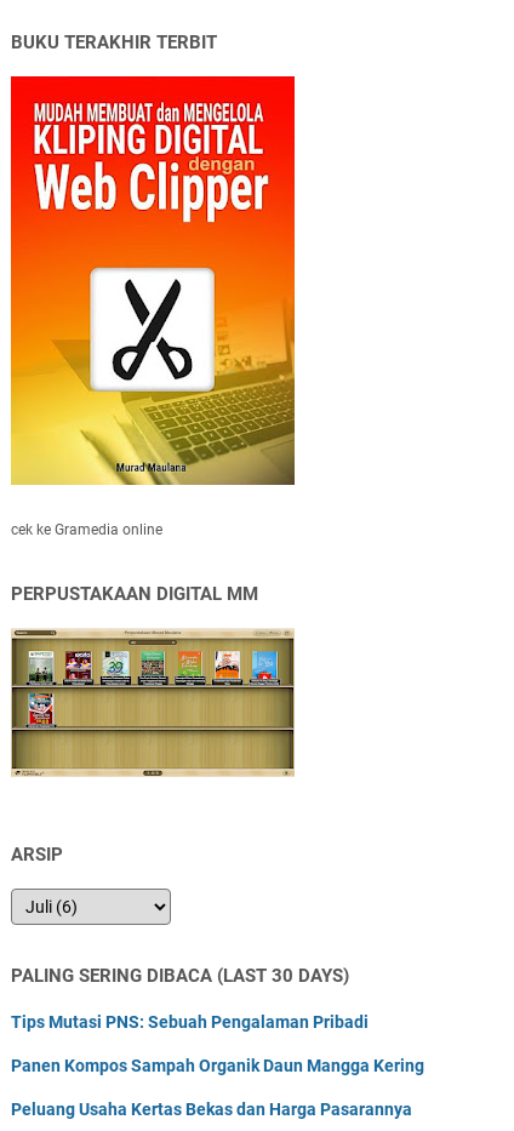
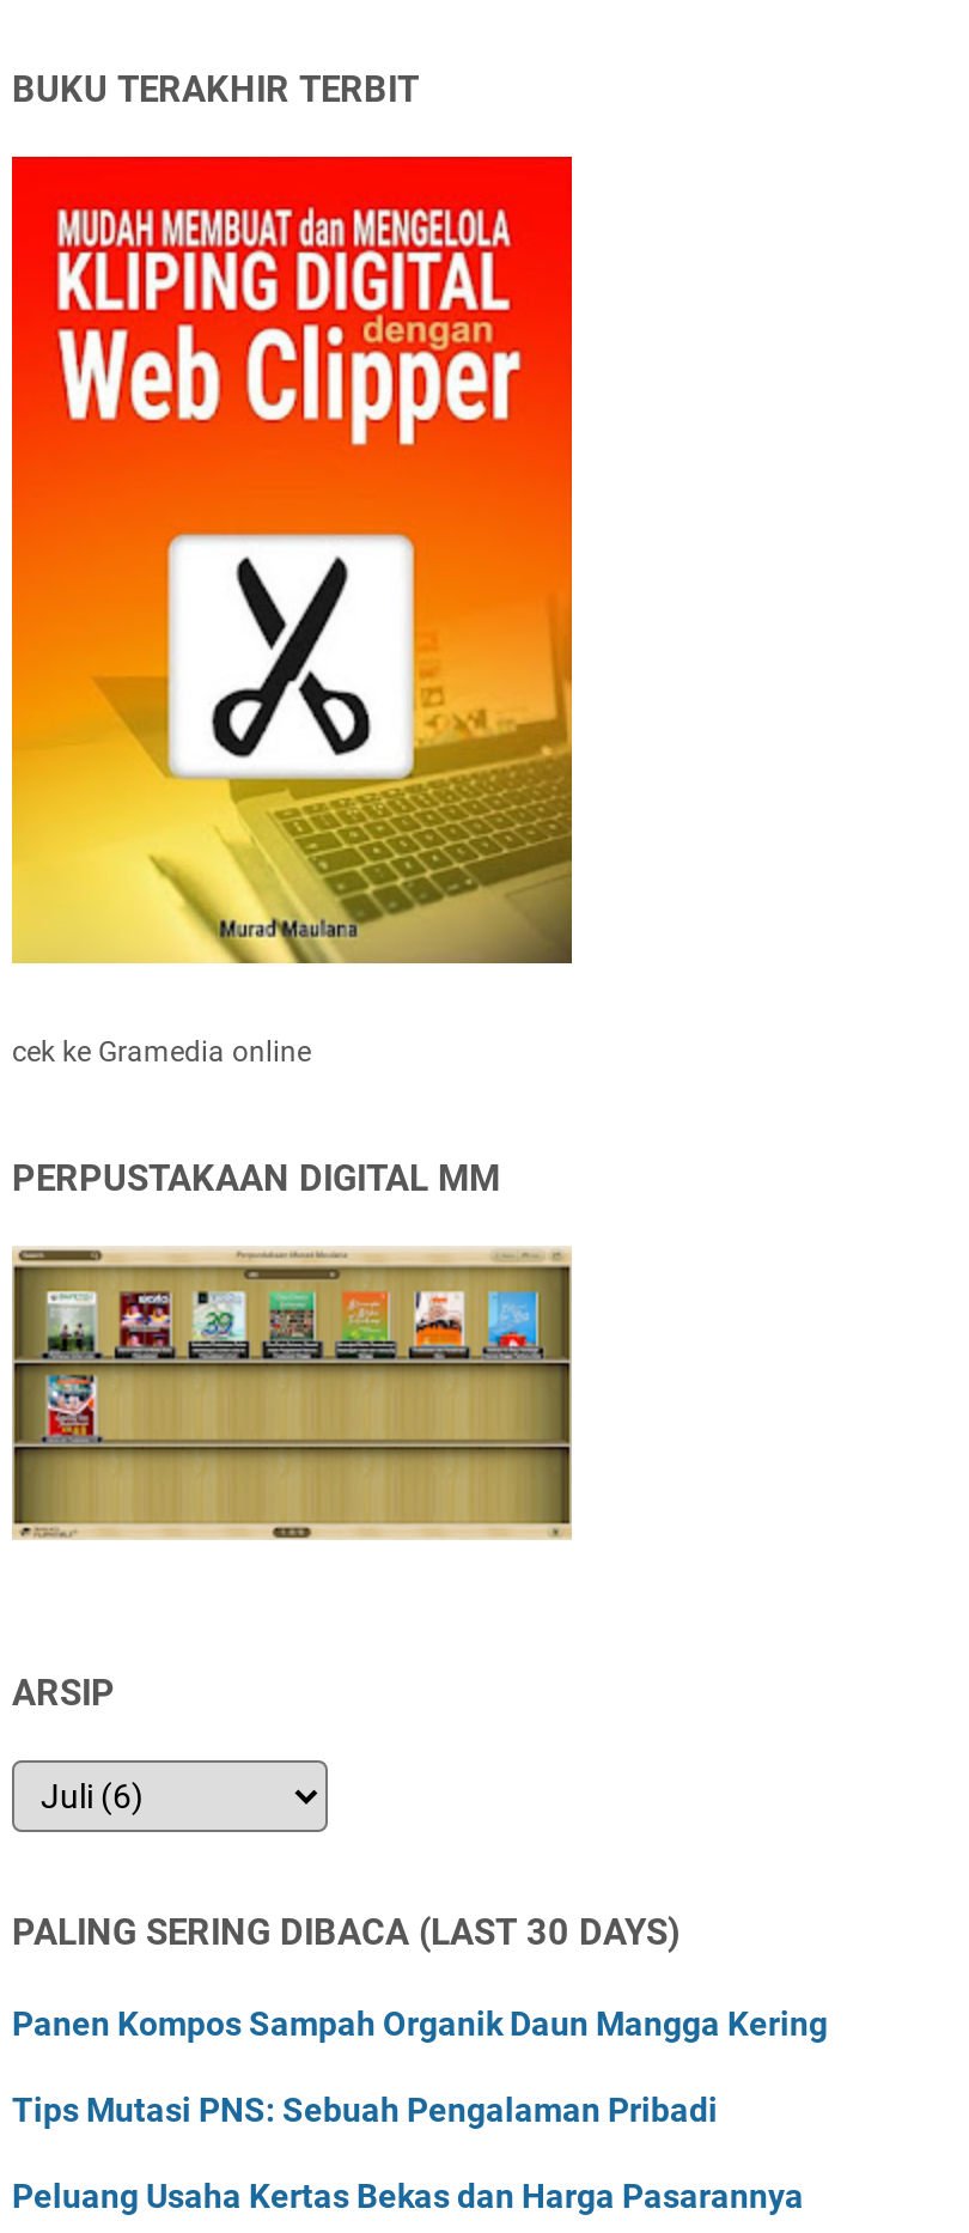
moved [11,1012,369,1031] -> [12,2090,718,2128]: Tips Mutasi PNS: Sebuah Pengalaman Pribadi
moved [11,1056,424,1075] -> [12,2004,828,2042]: Panen Kompos Sampah Organik Daun Mangga Kering

